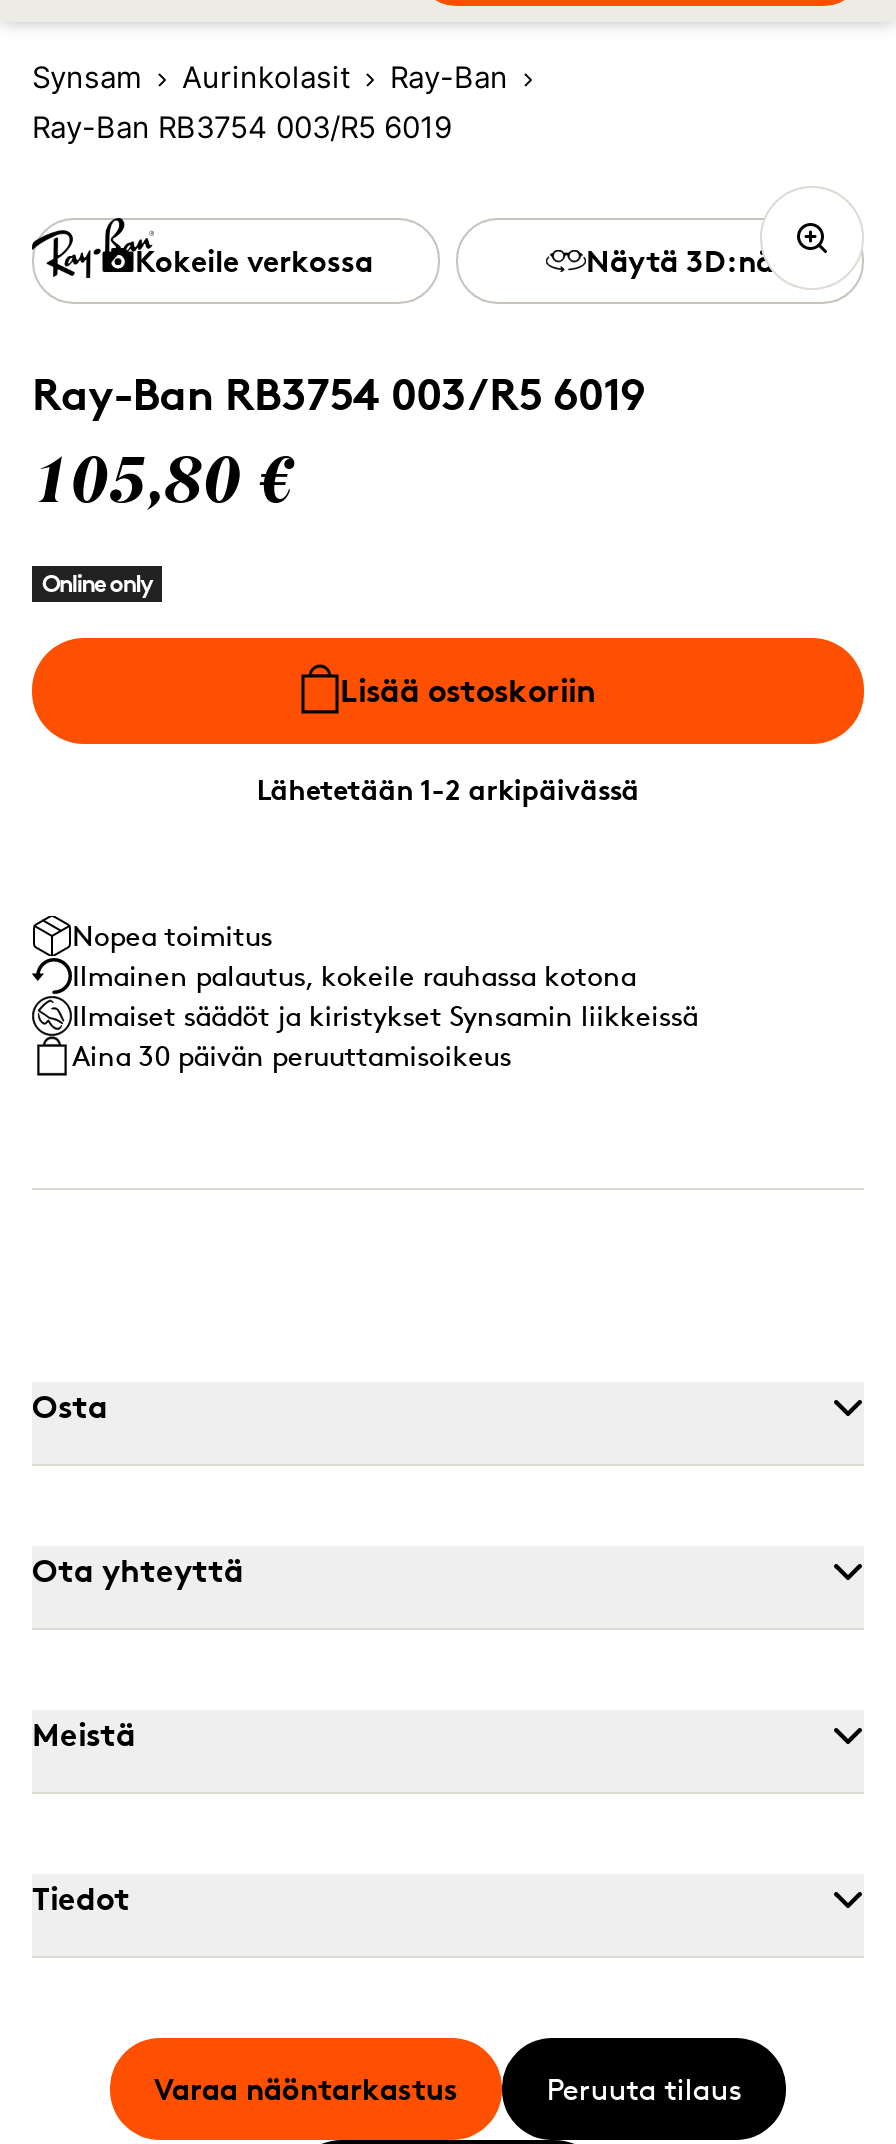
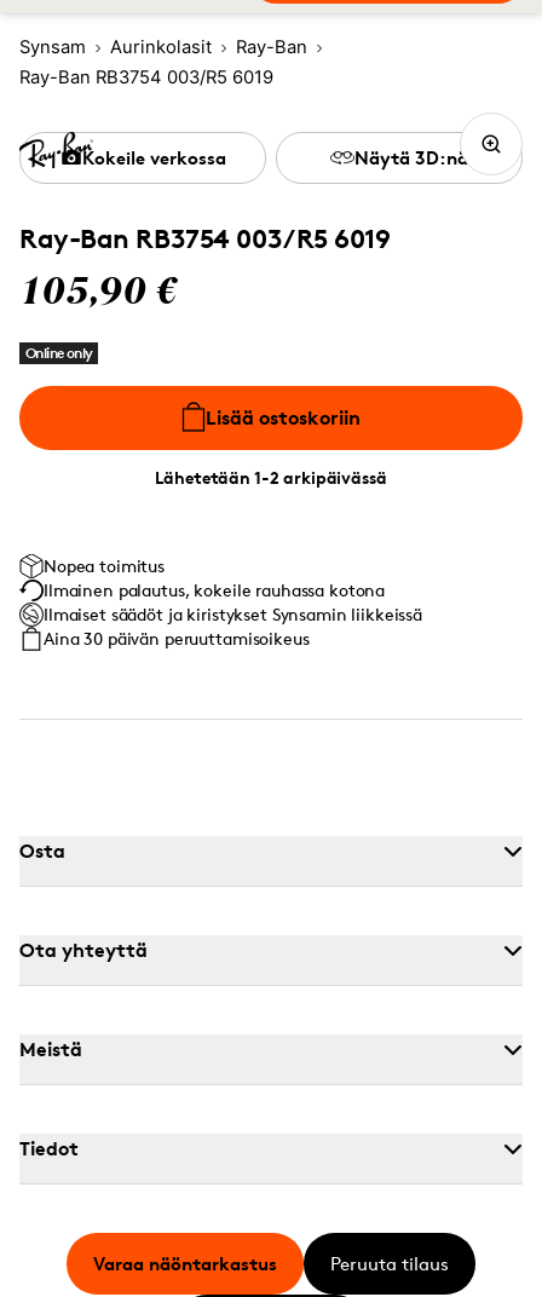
[32,454,295,518] 105,80 € -> [19,275,179,313] 105,90 €

